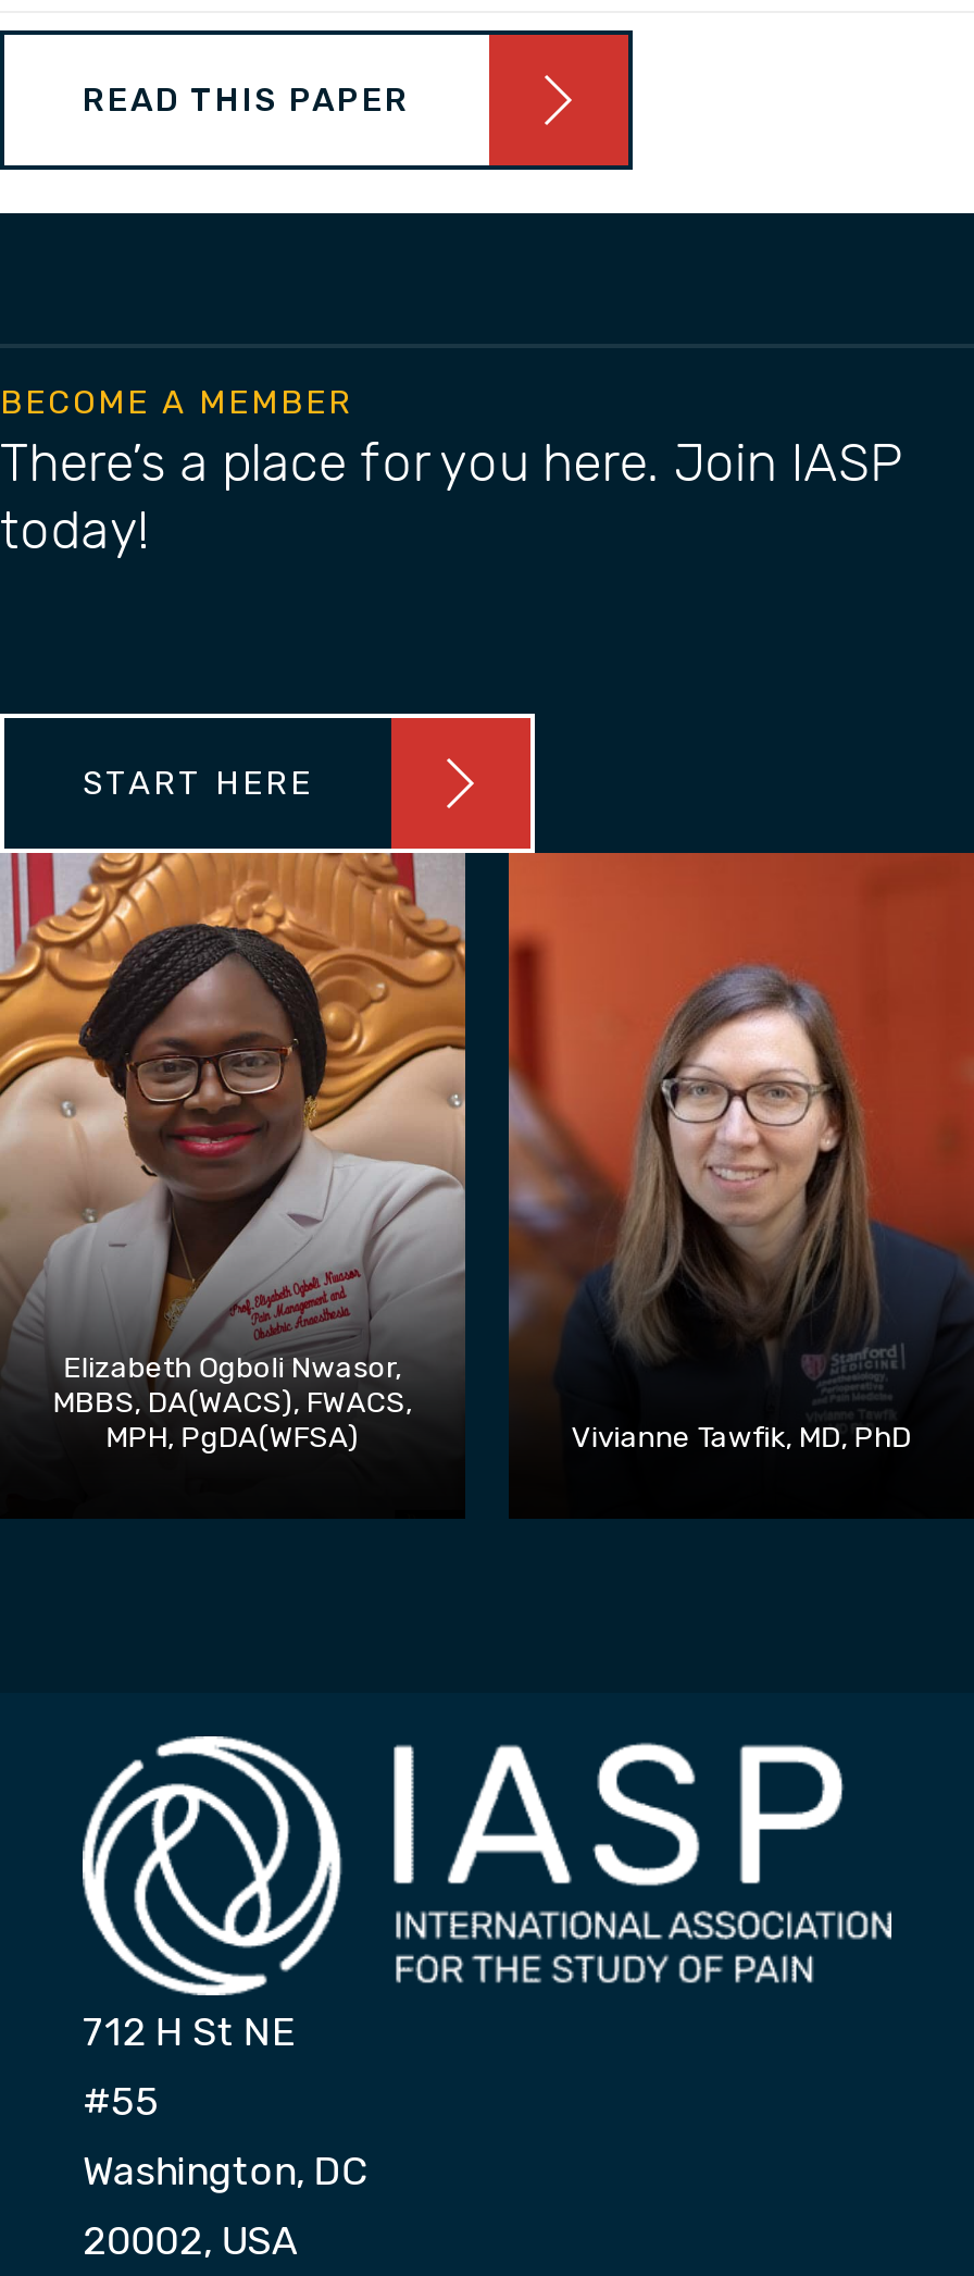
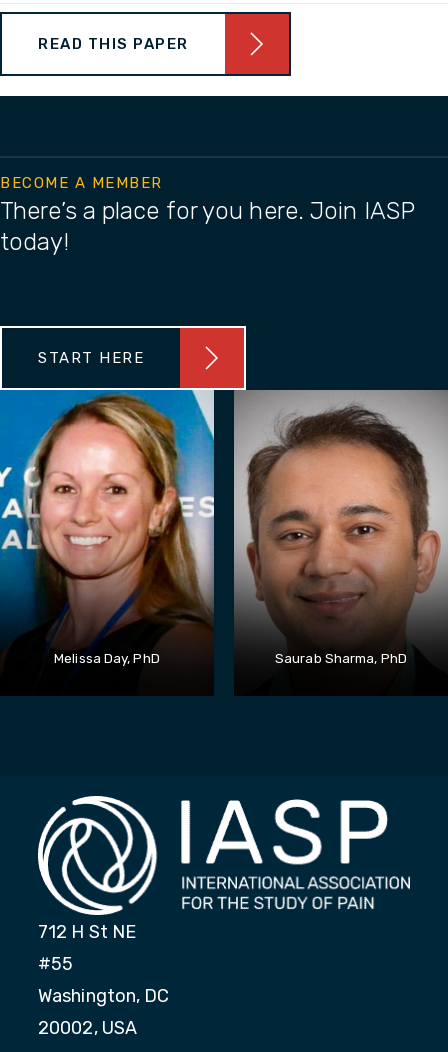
[7,851,911,1454] [image] | Elizabeth Ogboli Nwasor, | MBBS, DA(WACS), FWACS, | MPH, PgDA(WFSA) | Vivianne Tawfik, MD, PhD -> [3,389,407,666] [image] | Melissa Day, PhD | Saurab Sharma, PhD
[507,851,967,1403] [image] -> [233,389,445,643] [image]

